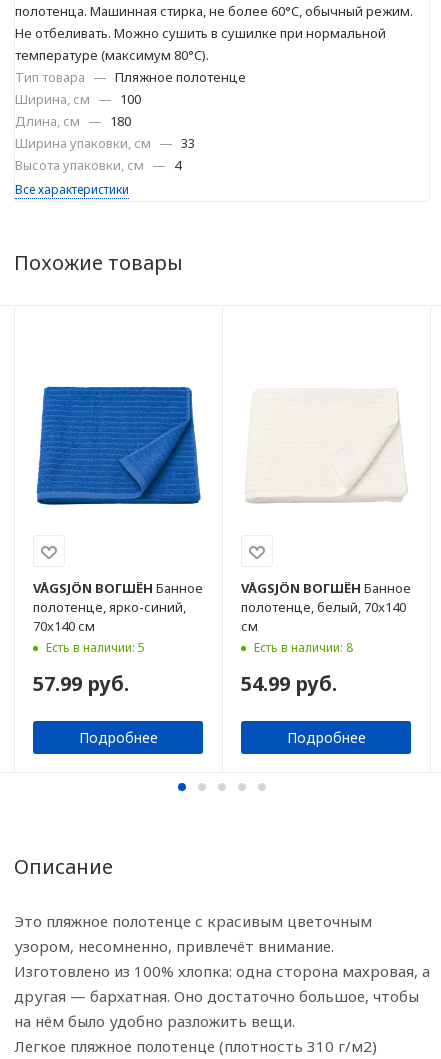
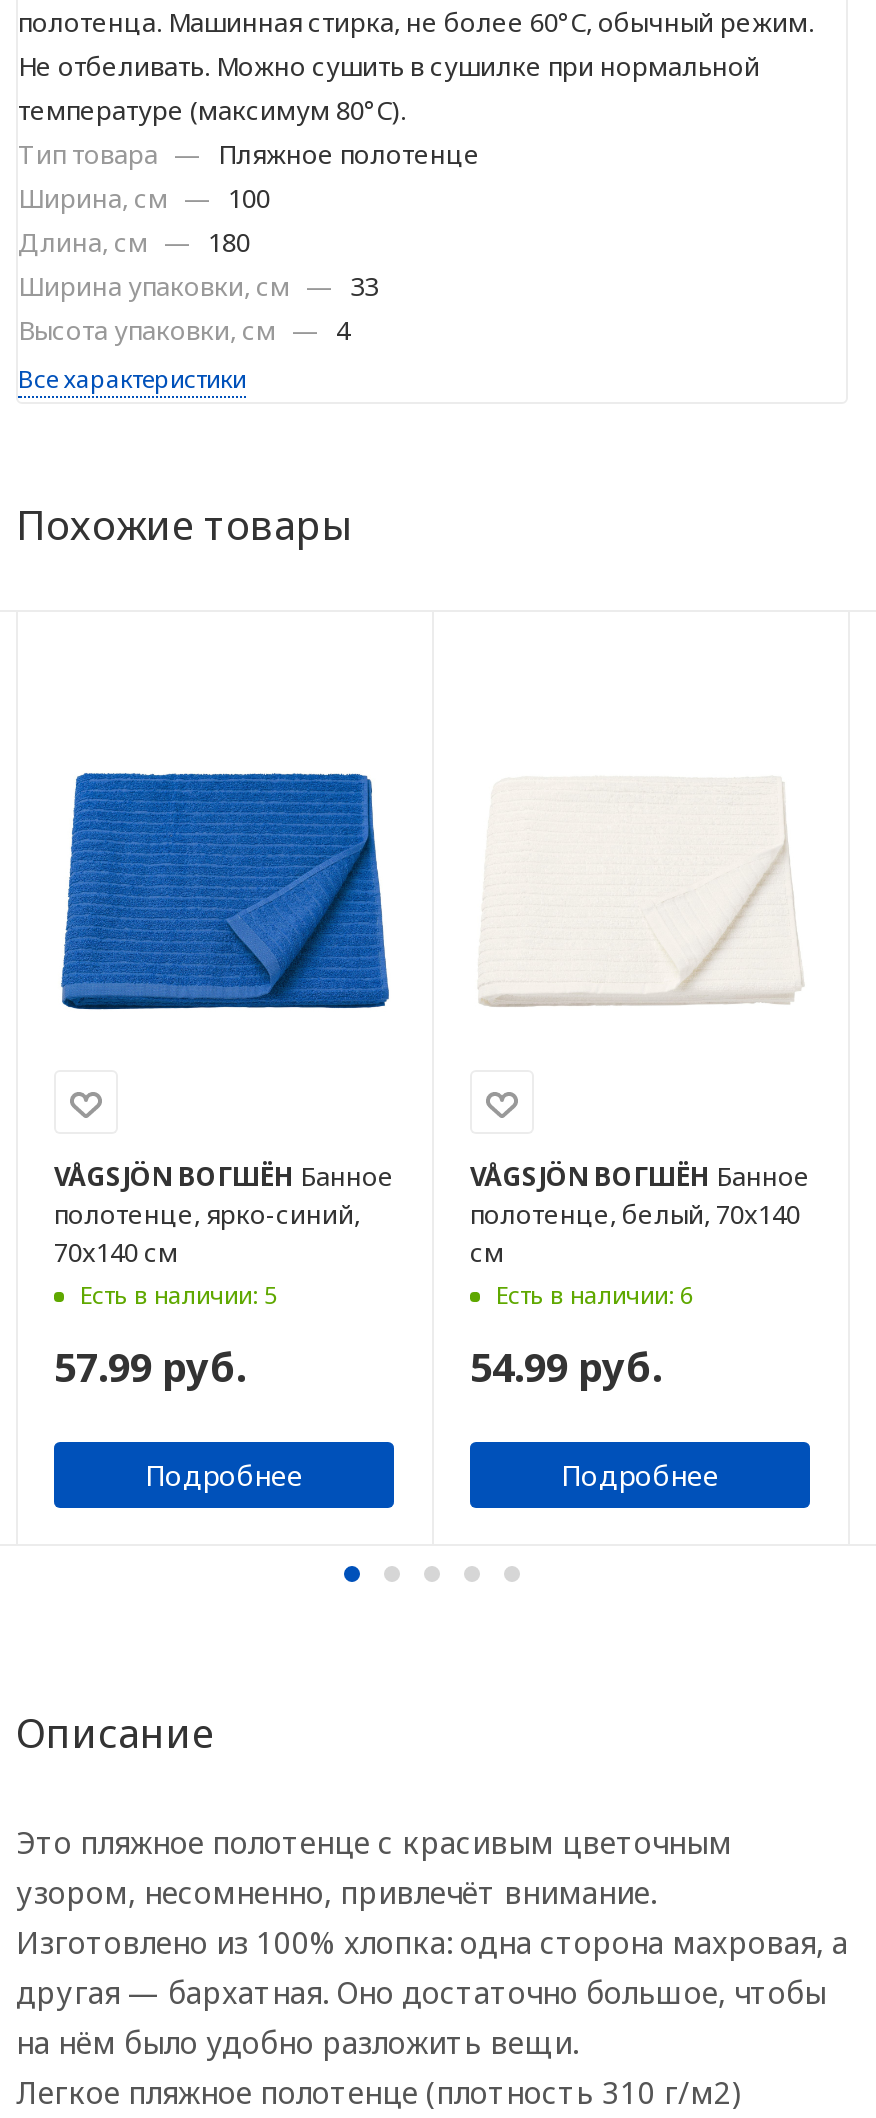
[254,639,353,656] Есть в наличии: 8 -> [496,1278,694,1312] Есть в наличии: 6

